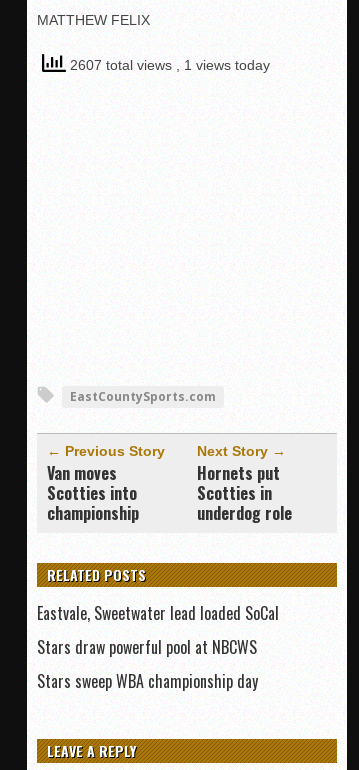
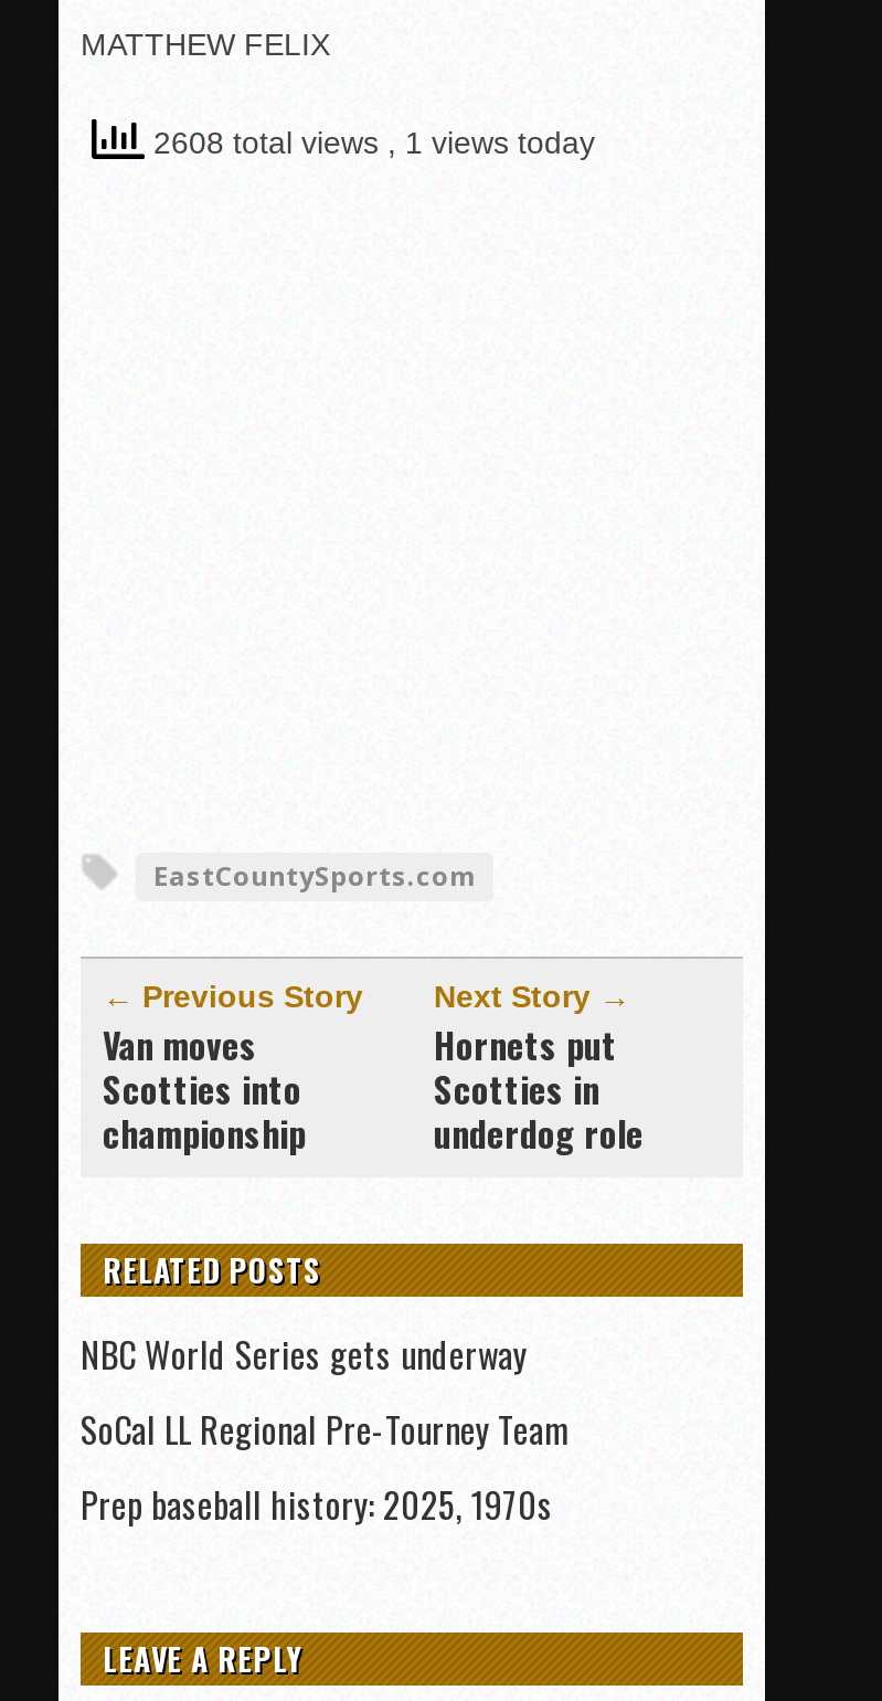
[66,57,270,73] 2607 total views, 1 views today -> [145,125,595,161] 2608 total views, 1 views today
[37,601,279,693] Eastvale, Sweetwater lead loaded SoCal | Stars draw powerful pool at NBCWS | Stars sweep WBA championship day -> [81,1328,571,1531] NBC World Series gets underway | SoCal LL Regional Pre-Tourney Team | Prep baseball history: 2025, 1970s

